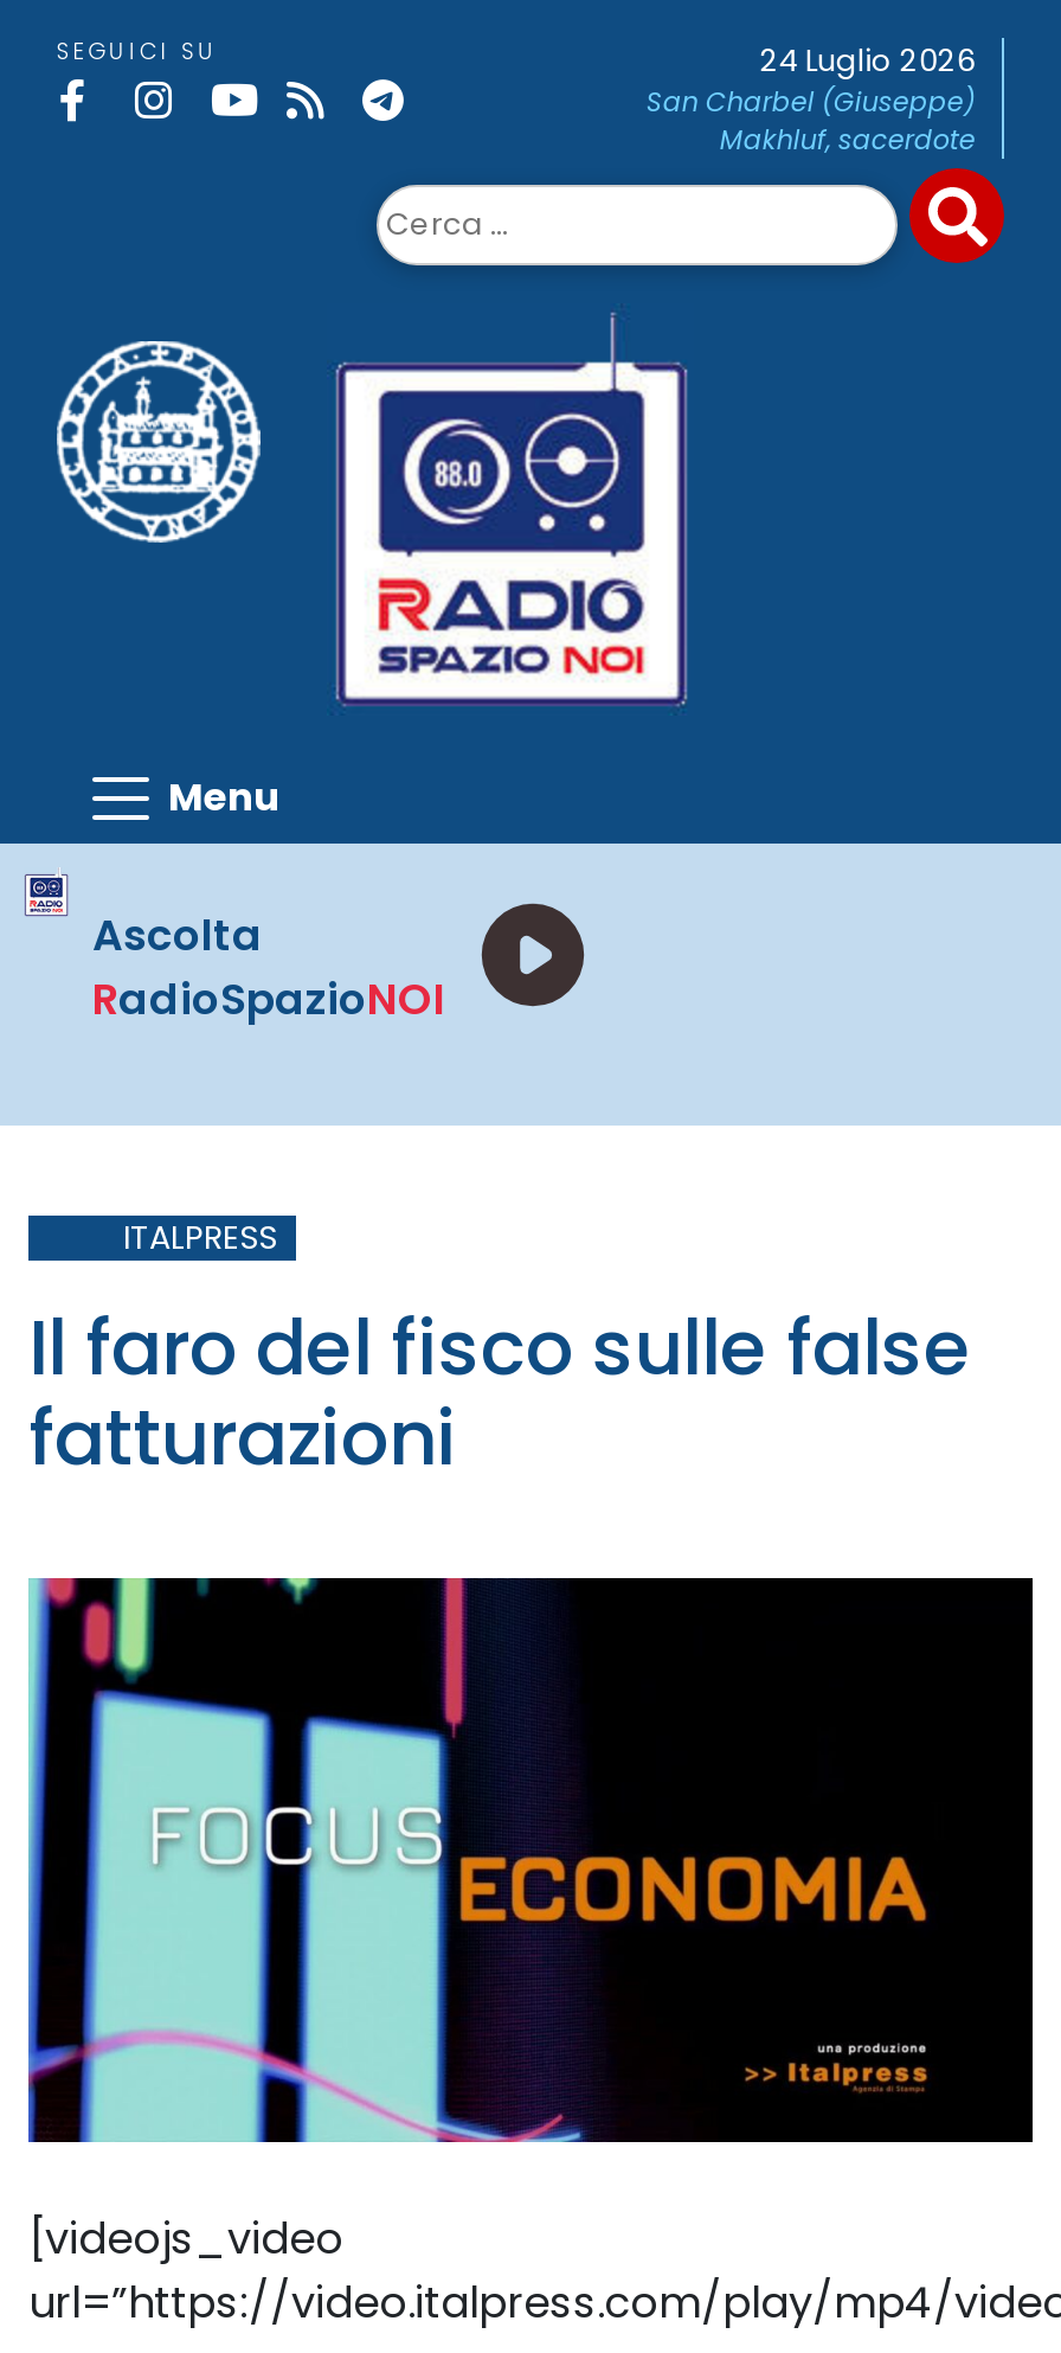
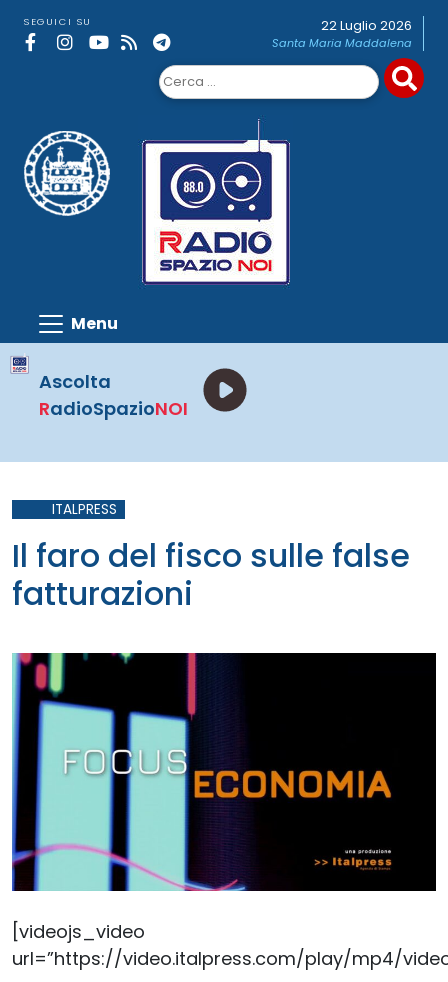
[646,40,975,159] 24 Luglio 2026 | San Charbel (Giuseppe) | Makhluf, sacerdote -> [272,17,412,51] 22 Luglio 2026 | Santa Maria Maddalena

